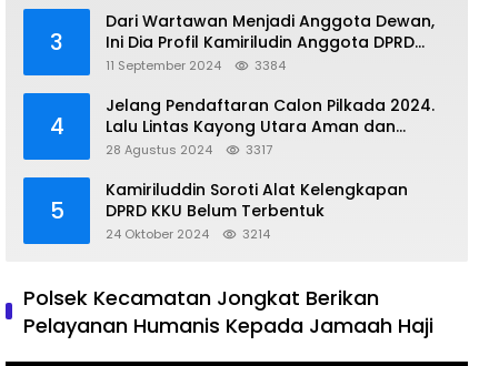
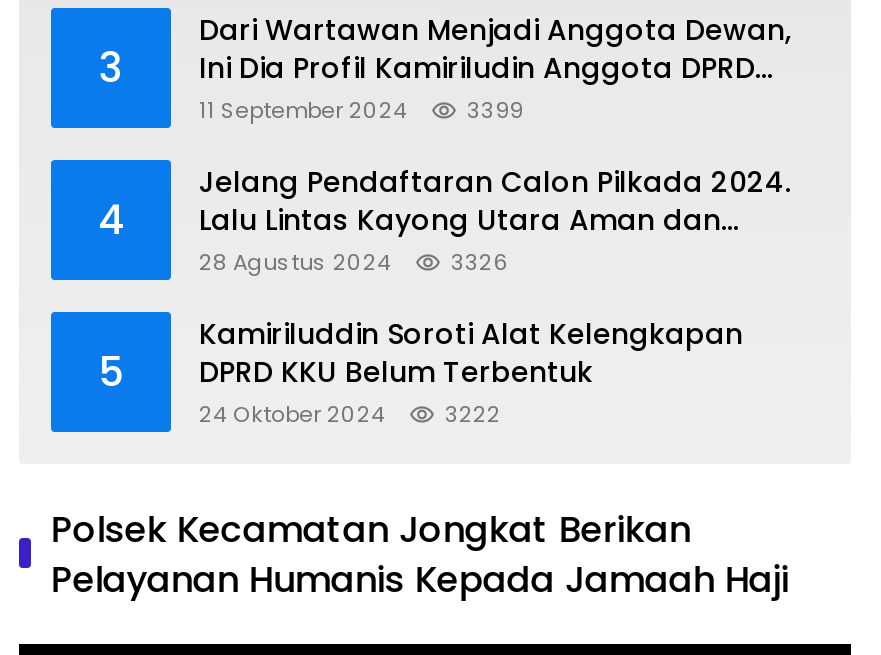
[255,56,286,74] 3384 -> [467,94,523,126] 3399
[246,141,272,158] 3317 -> [451,246,509,278] 3326
[106,225,270,243] 24 Oktober 2024 3214 -> [199,398,501,430] 24 Oktober 2024 3222

